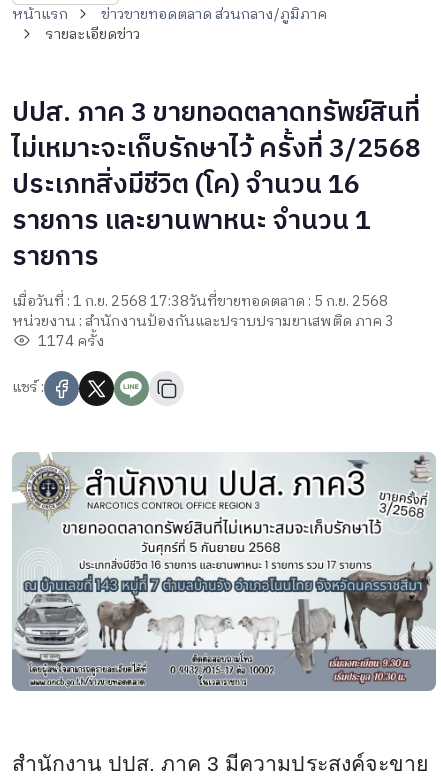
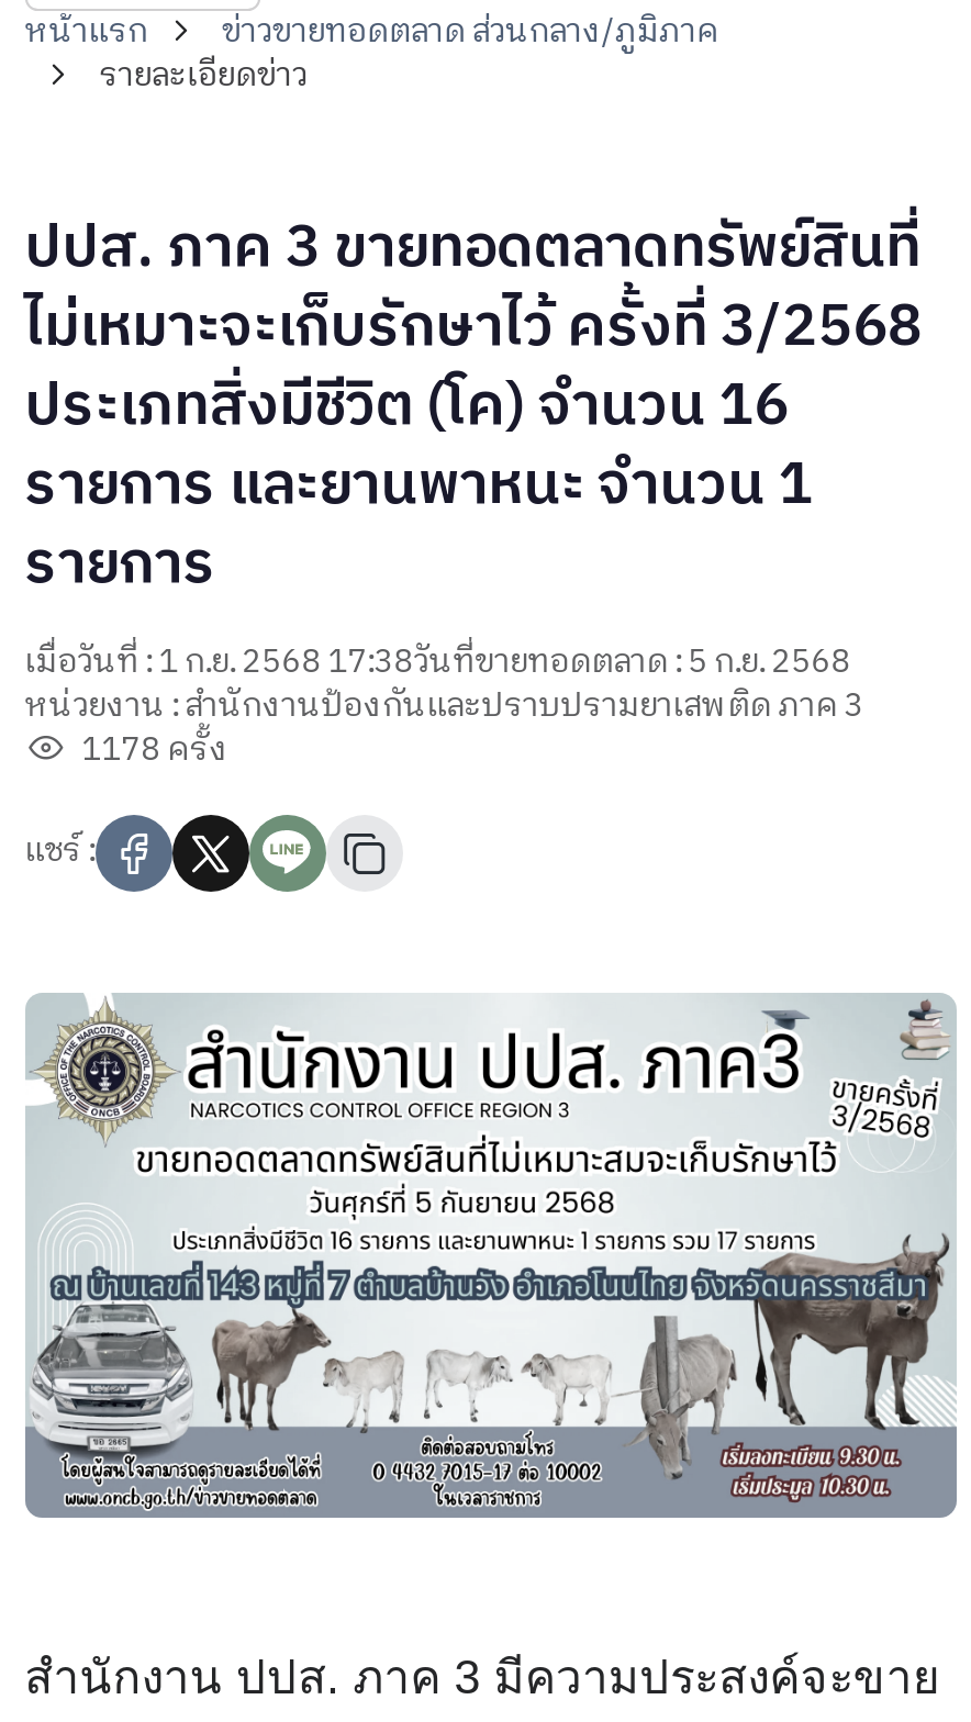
[37,329,104,353] 1174 ครั้ง -> [81,724,228,776] 1178 ครั้ง

